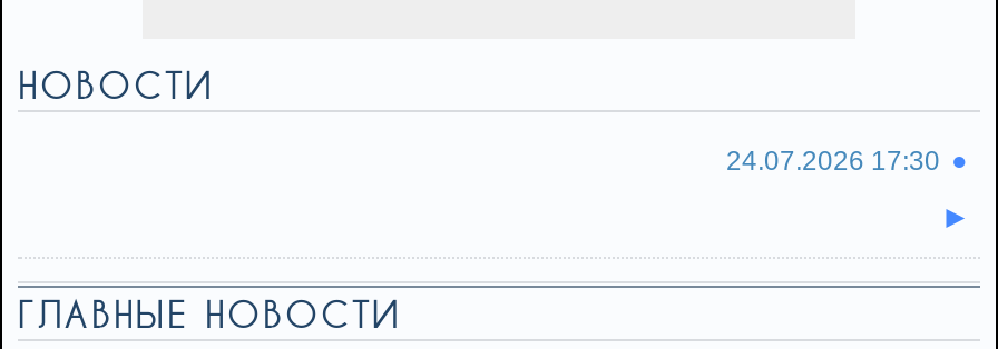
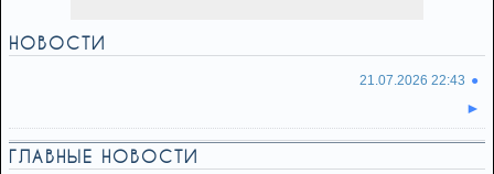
[726,146,940,177] 24.07.2026 17:30 -> [359,73,465,88] 21.07.2026 22:43

